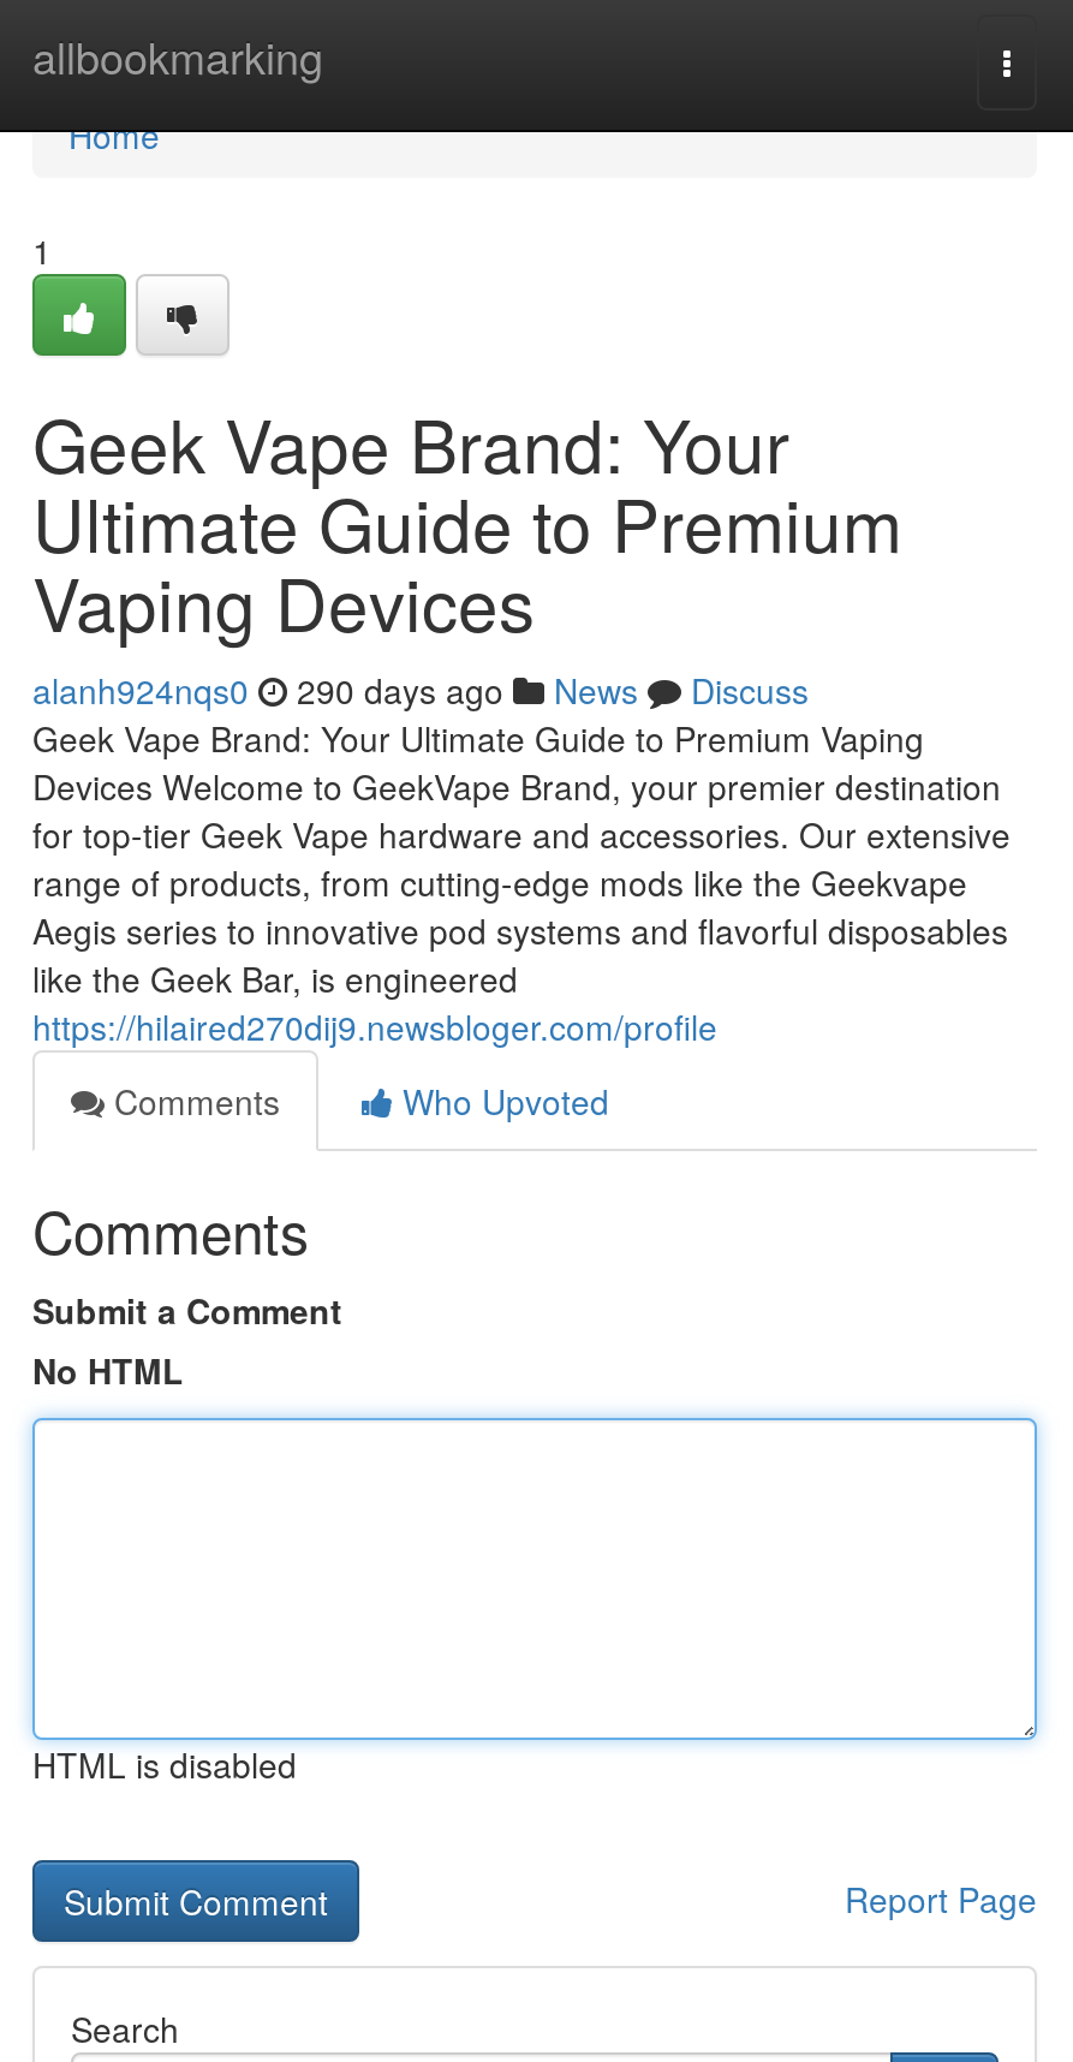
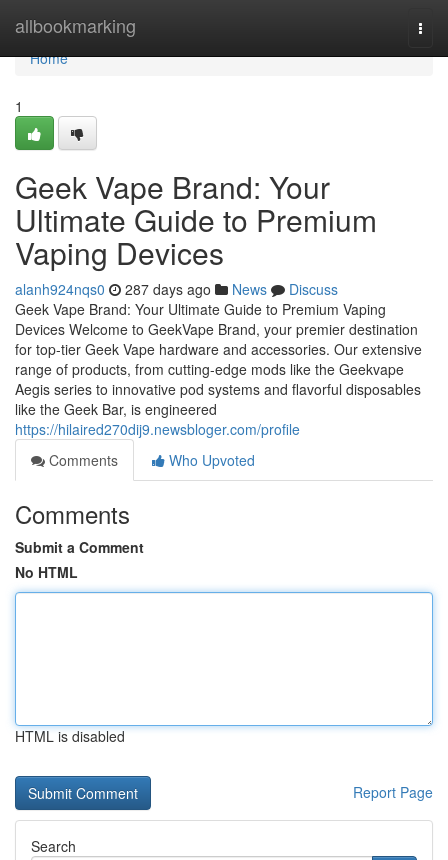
[32,666,809,714] alanh924nqs0 290 days ago News Discuss -> [15,279,338,299] alanh924nqs0 287 days ago News Discuss

